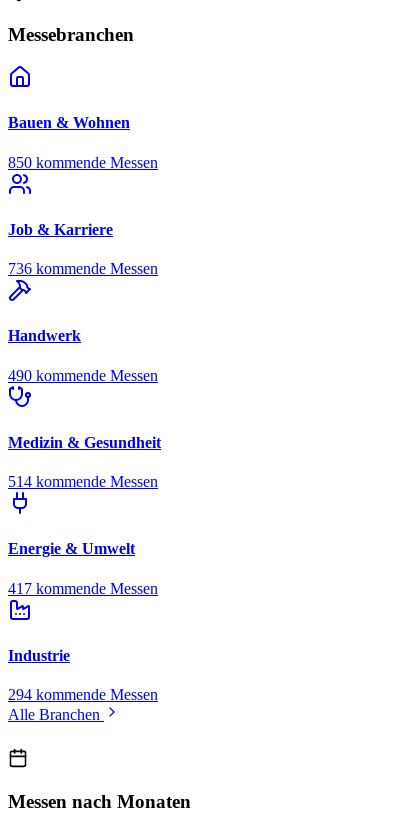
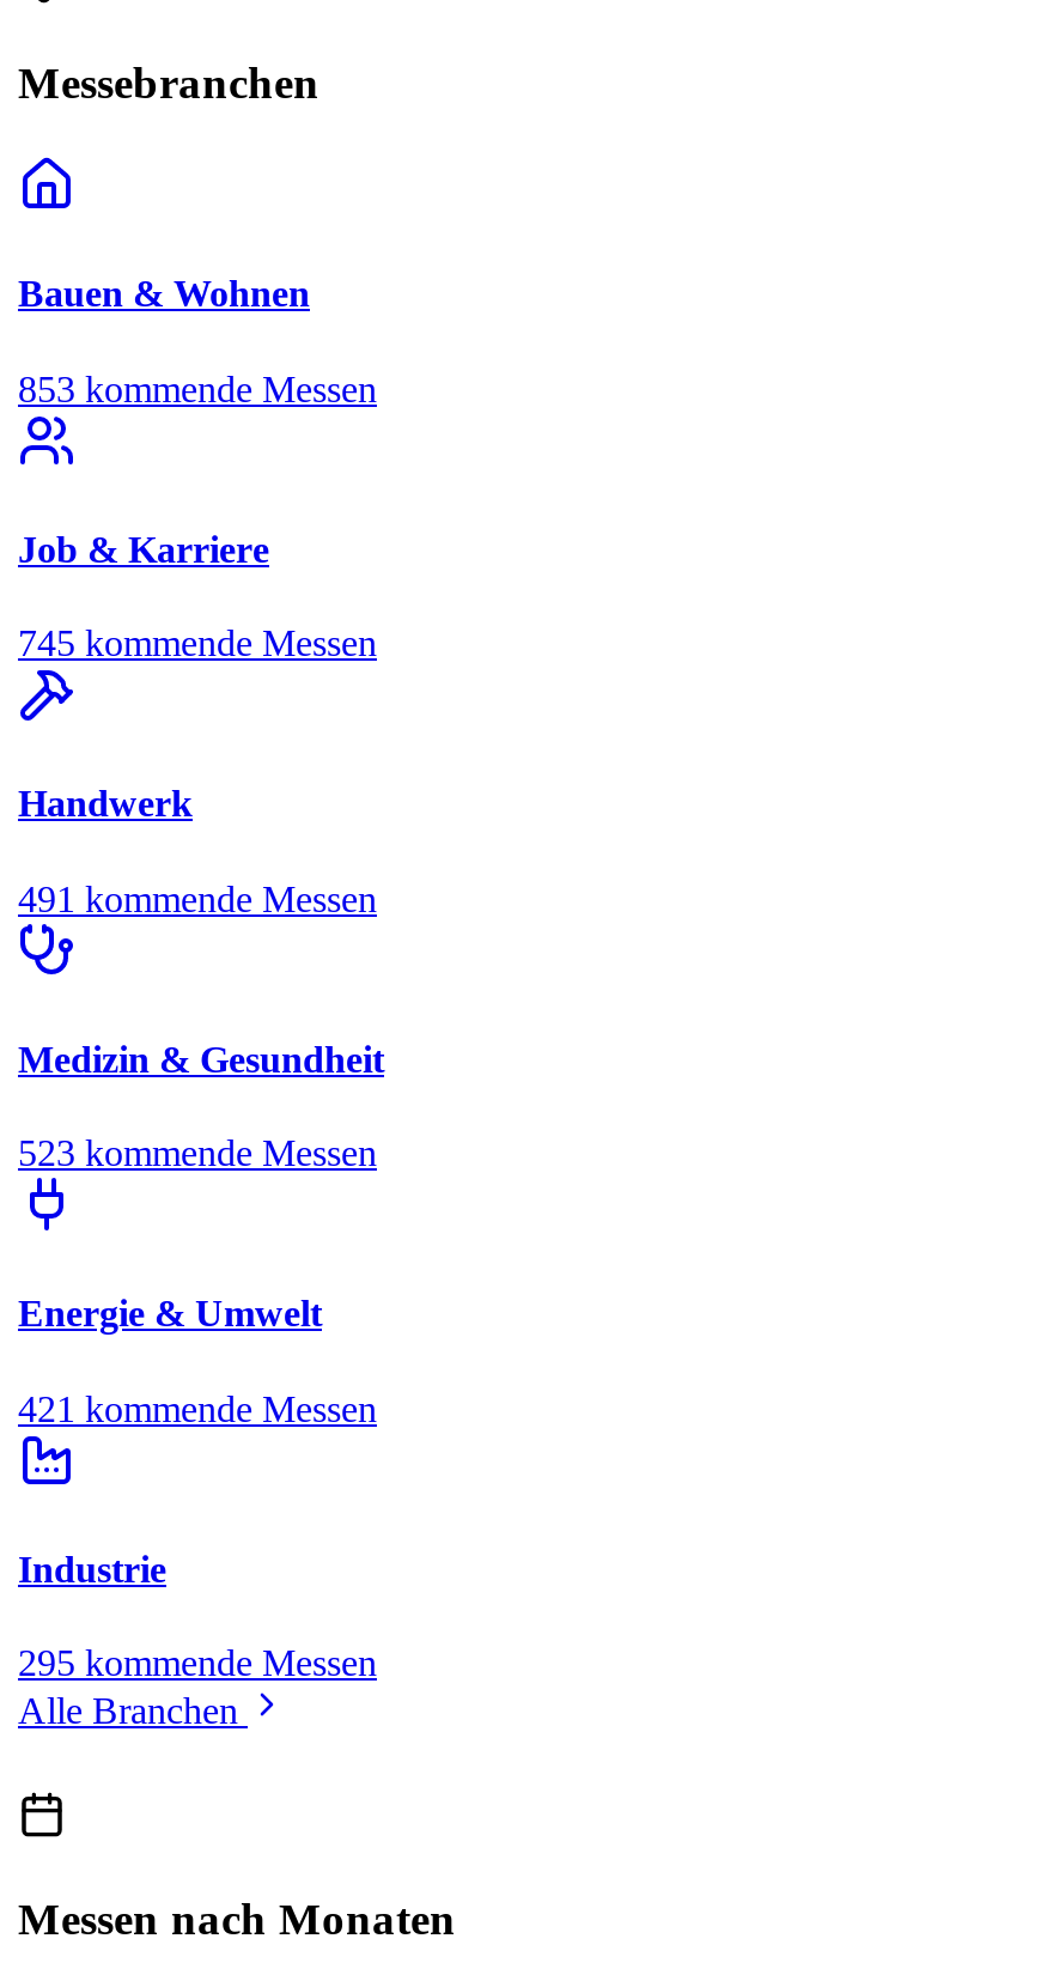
[8,153,158,170] 850 kommende Messen -> [18,367,377,408] 853 kommende Messen
[8,260,158,277] 736 kommende Messen -> [18,623,377,663] 745 kommende Messen
[8,367,158,384] 490 kommende Messen -> [18,878,377,918] 491 kommende Messen
[8,473,158,490] 514 kommende Messen -> [18,1133,377,1173] 523 kommende Messen
[8,580,158,597] 417 kommende Messen -> [18,1388,377,1428] 421 kommende Messen
[8,686,158,703] 294 kommende Messen -> [18,1643,377,1683] 295 kommende Messen

